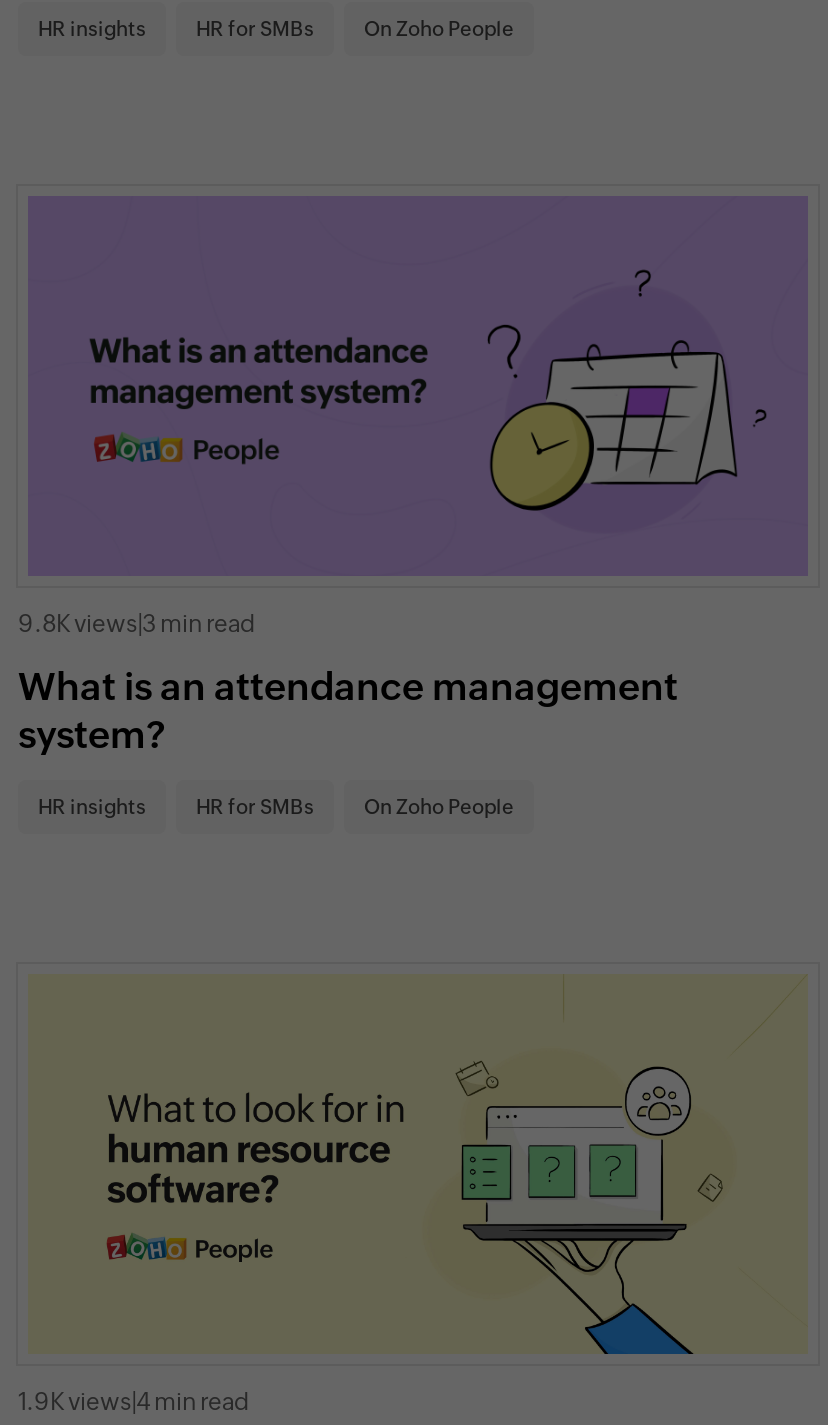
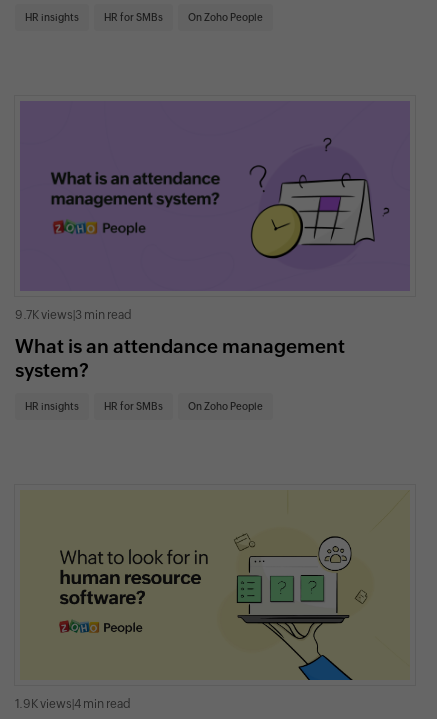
[18,610,256,638] 9.8K views 3 min read -> [15,308,132,322] 9.7K views 3 min read

